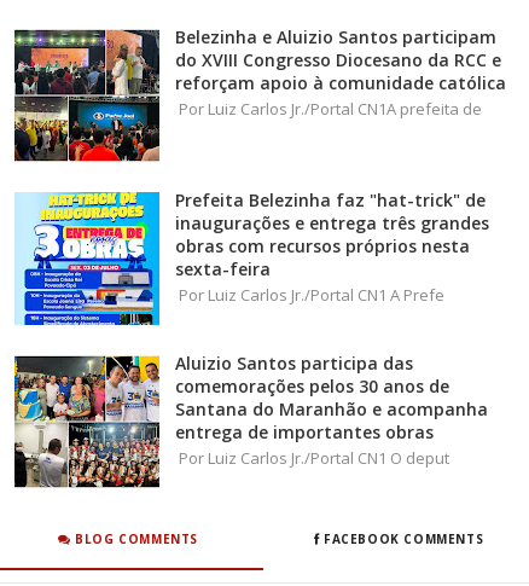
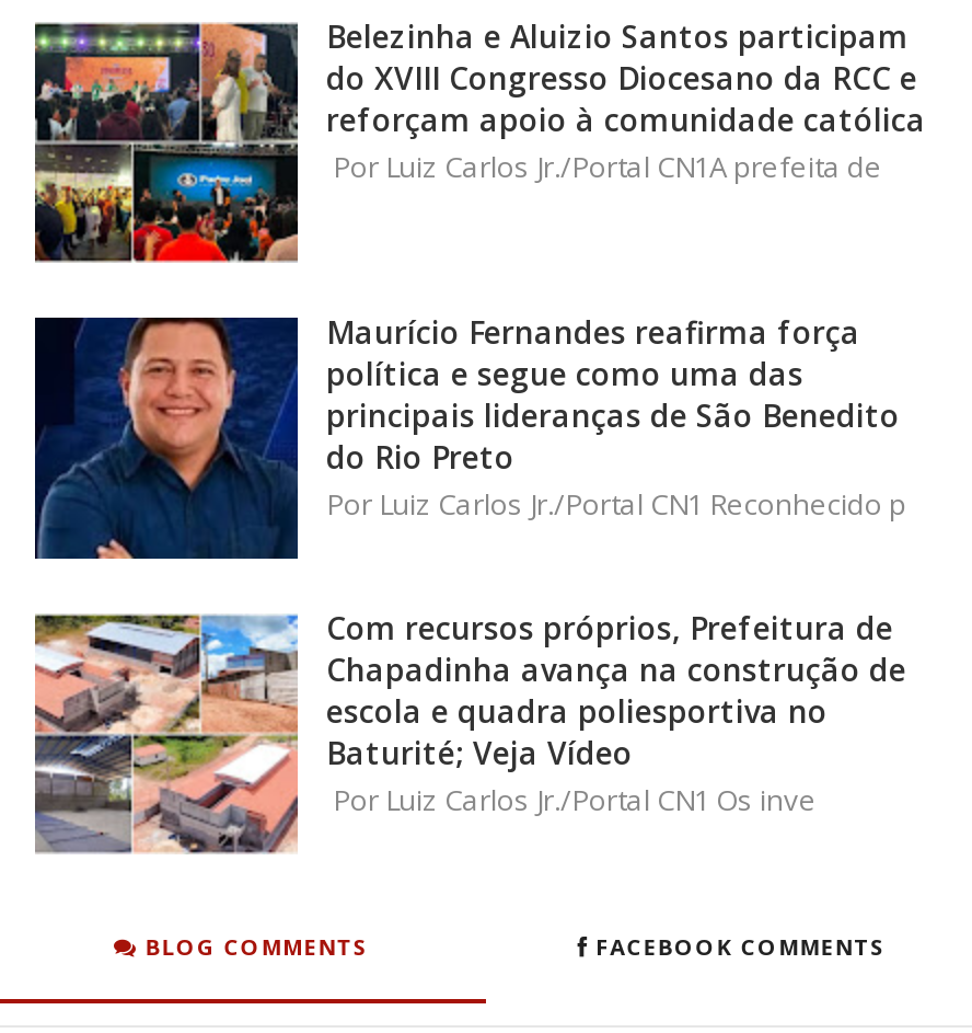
[14,189,489,326] [image] | Prefeita Belezinha faz "hat-trick" de | inaugurações e entrega três grandes | obras com recursos próprios nesta | sexta-feira | Por Luiz Carlos Jr./Portal CN1 A Prefe -> [33,312,906,561] [image] | Maurício Fernandes reafirma força | política e segue como uma das | principais lideranças de São Benedito | do Rio Preto | Por Luiz Carlos Jr./Portal CN1 Reconhecido p
[13,352,488,488] [image] | Aluizio Santos participa das | comemorações pelos 30 anos de | Santana do Maranhão e acompanha | entrega de importantes obras | Por Luiz Carlos Jr./Portal CN1 O deput -> [33,608,906,854] [image] | Com recursos próprios, Prefeitura de | Chapadinha avança na construção de | escola e quadra poliesportiva no | Baturité; Veja Vídeo | Por Luiz Carlos Jr./Portal CN1 Os inve

